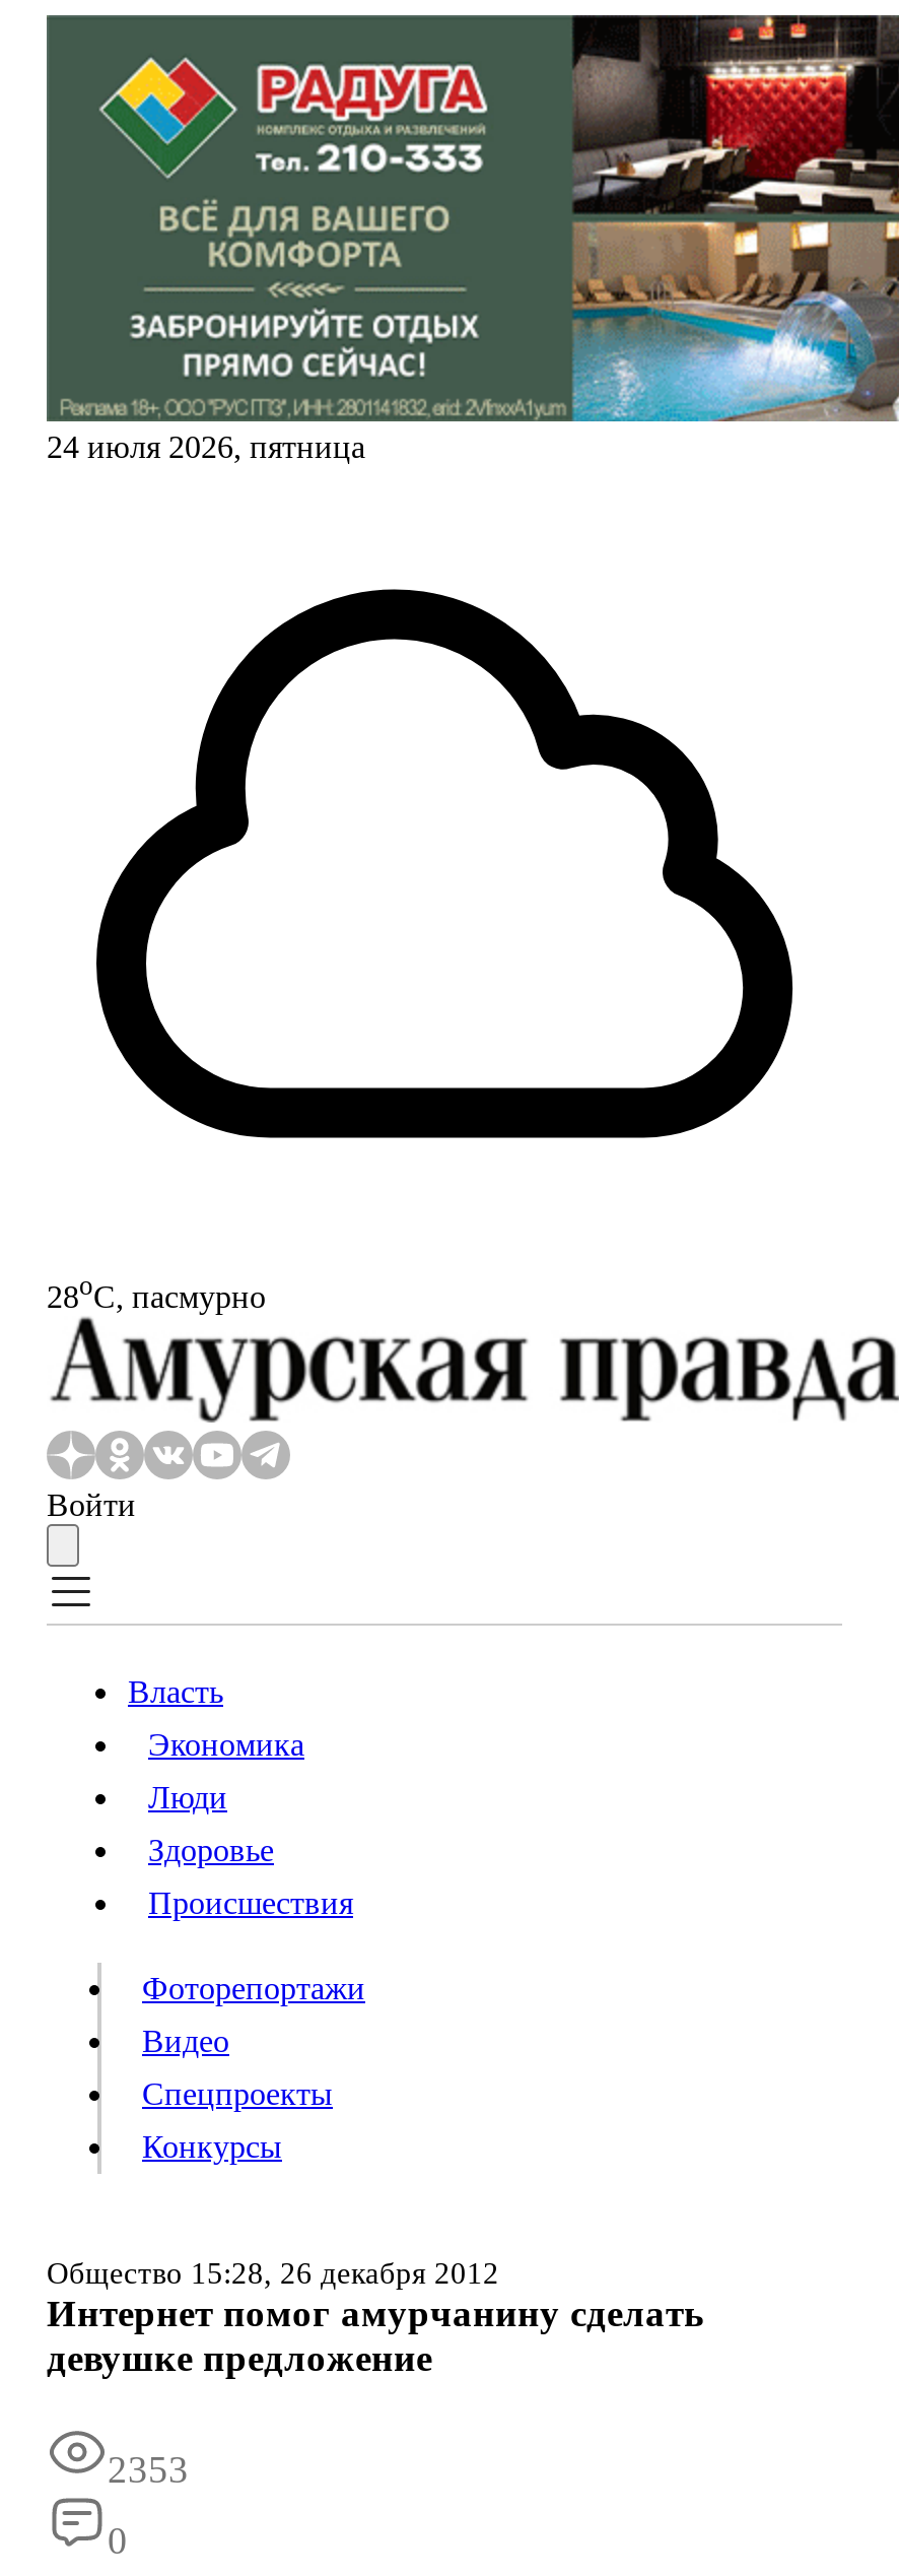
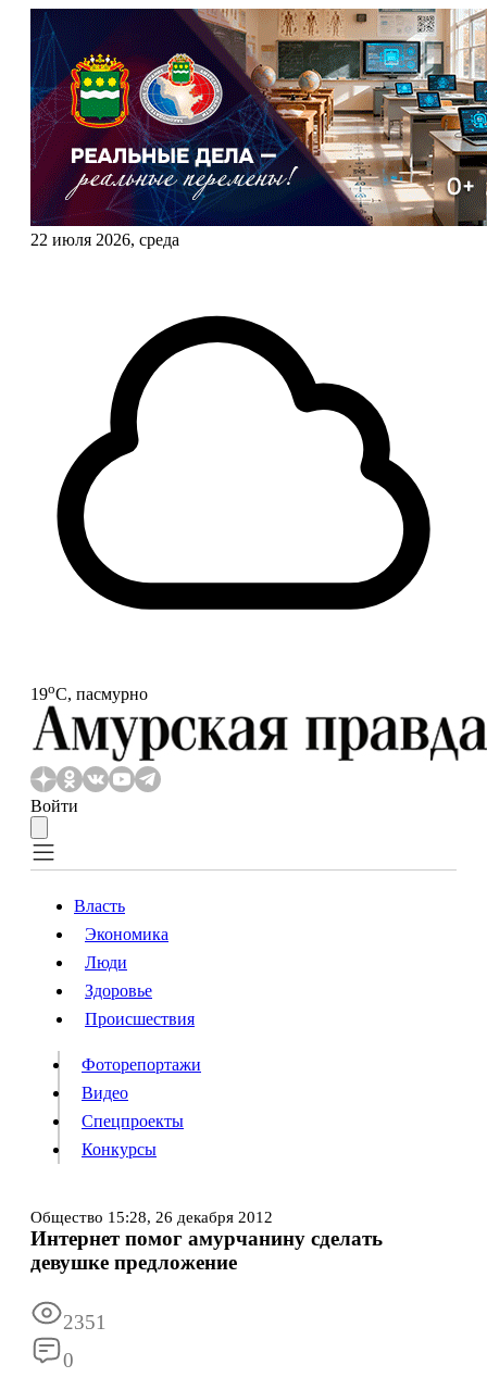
[47,13,893,464] [image] | 24 июля 2026, пятница -> [30,8,484,249] [image] | 22 июля 2026, среда
[47,1270,266,1313] 28oС, пасмурно -> [30,680,148,703] 19oС, пасмурно
[108,2449,189,2491] 2353 -> [63,1311,107,1334] 2351

